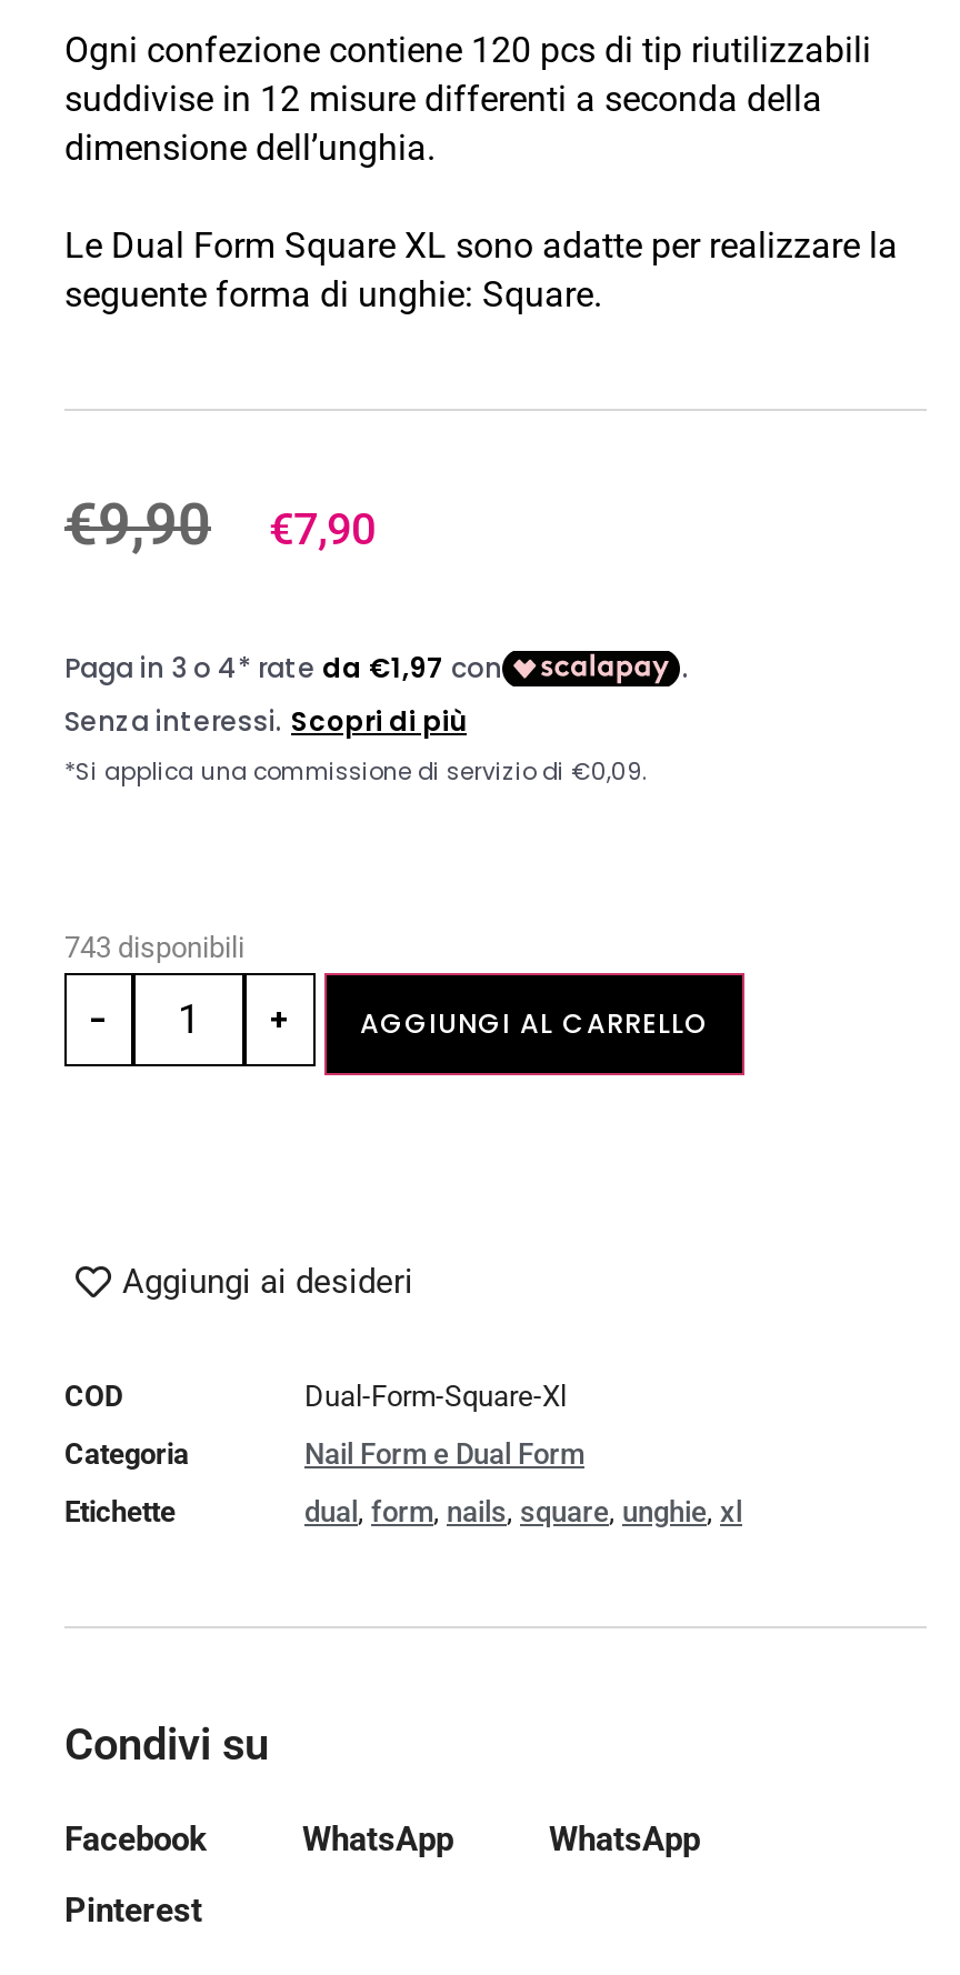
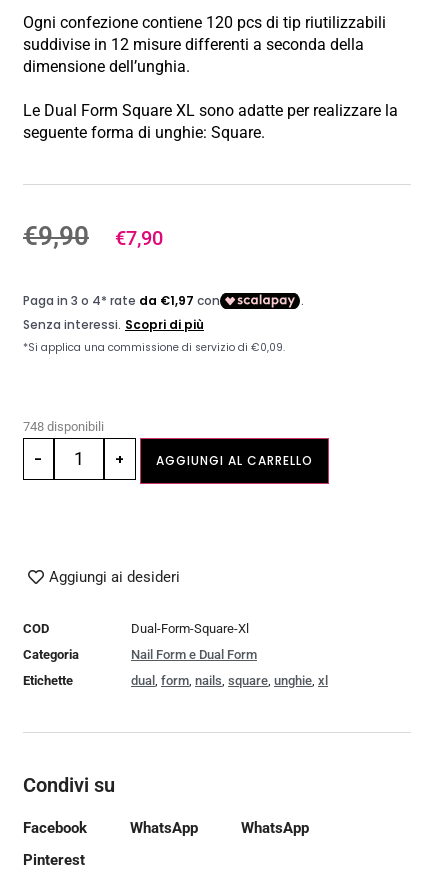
[64,932,244,965] 743 disponibili -> [23,419,104,434] 748 disponibili

